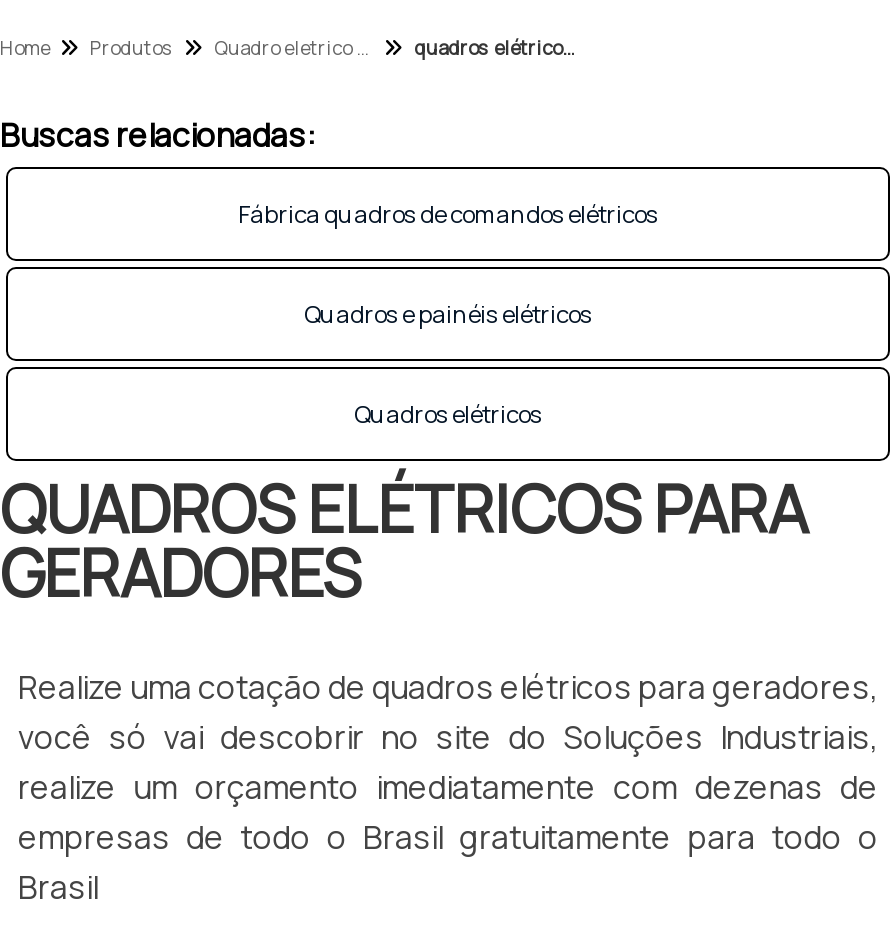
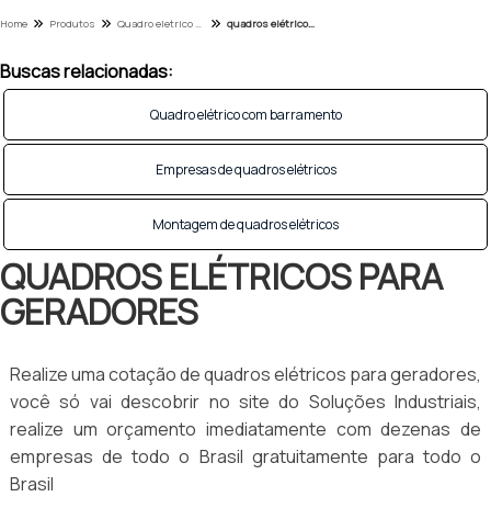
[238,197,658,231] Fábrica quadros de comandos elétricos -> [150,105,341,124] Quadro elétrico com barramento
[304,297,592,331] Quadros e painéis elétricos -> [155,160,336,179] Empresas de quadros elétricos
[354,397,542,431] Quadros elétricos -> [152,215,339,234] Montagem de quadros elétricos

